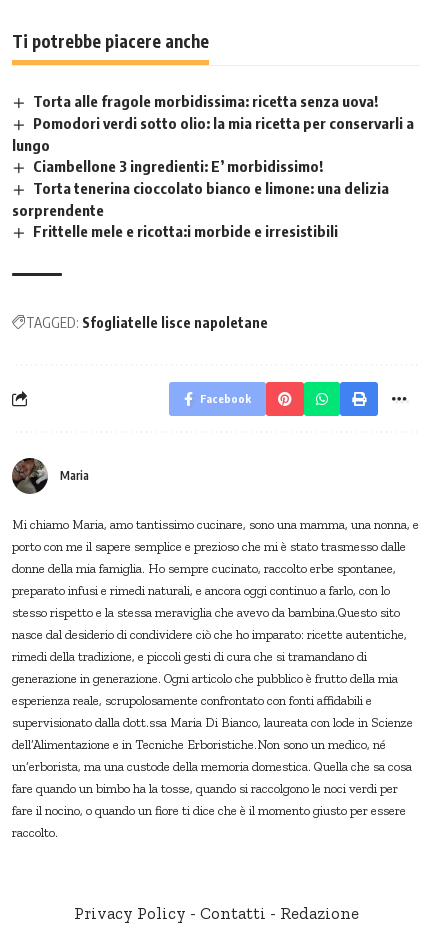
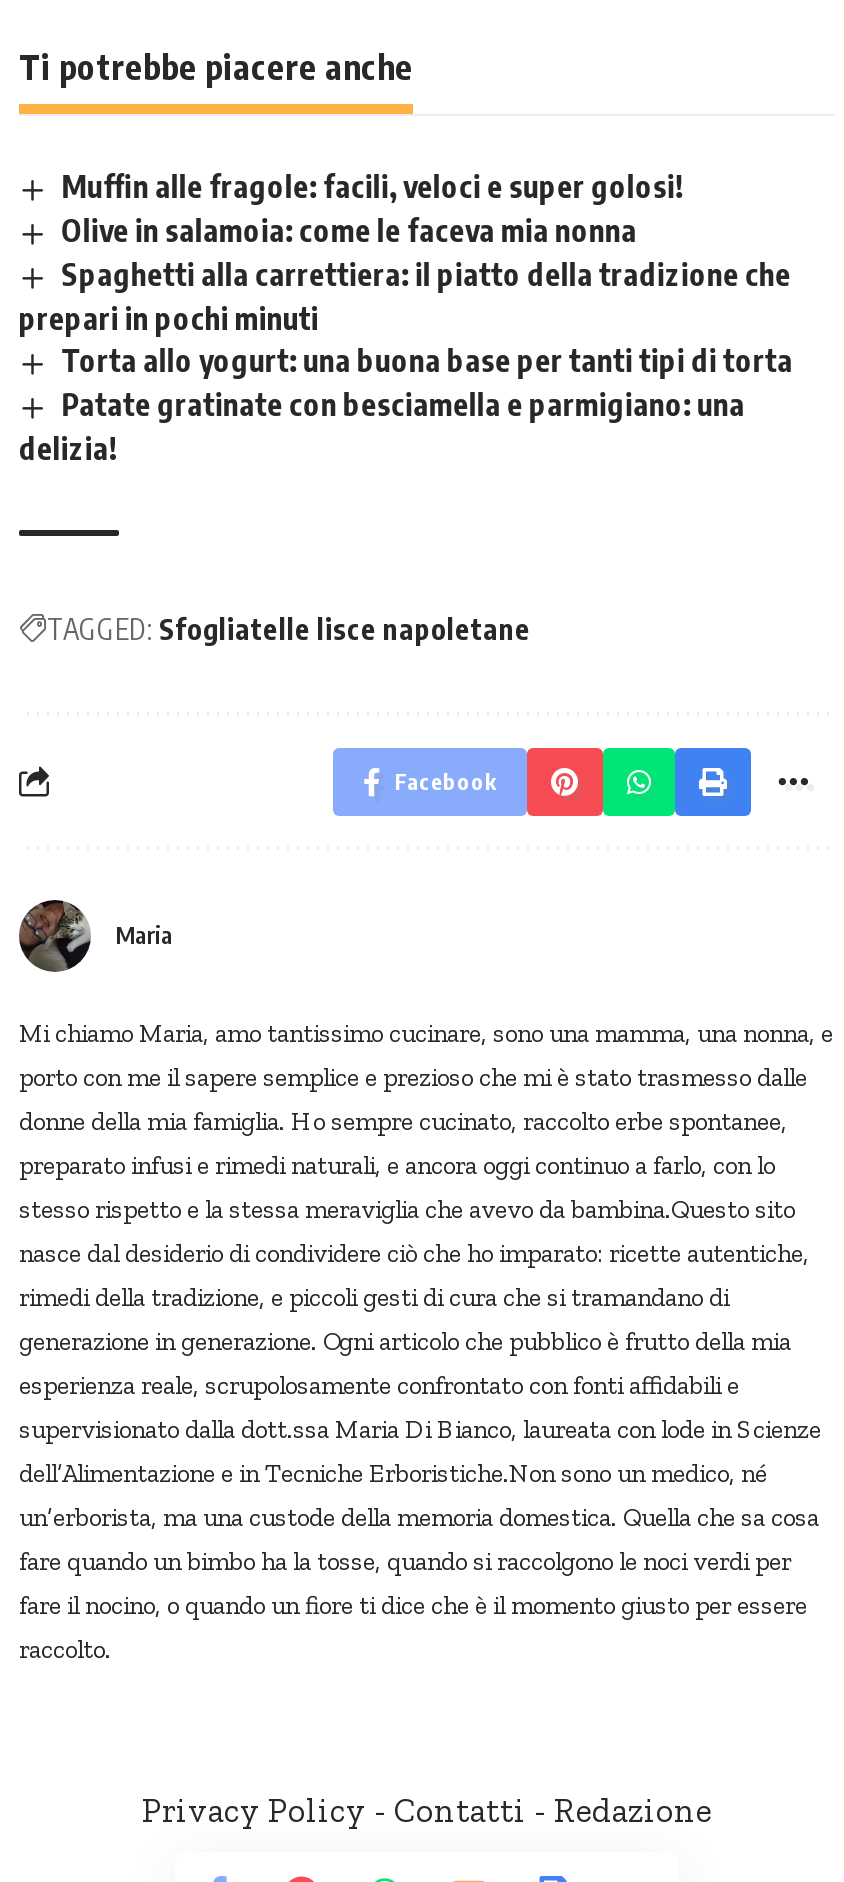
[12,92,414,240] Torta alle fragole morbidissima: ricetta senza uova! | Pomodori verdi sotto olio: la mia ricetta per conservarli a | lungo | Ciambellone 3 ingredienti: E’ morbidissimo! | Torta tenerina cioccolato bianco e limone: una delizia | sorprendente | Frittelle mele e ricotta:i morbide e irresistibili -> [19,168,799,465] Muffin alle fragole: facili, veloci e super golosi! | Olive in salamoia: come le faceva mia nonna | Spaghetti alla carrettiera: il piatto della tradizione che | prepari in pochi minuti | Torta allo yogurt: una buona base per tanti tipi di torta | Patate gratinate con besciamella e parmigiano: una | delizia!

